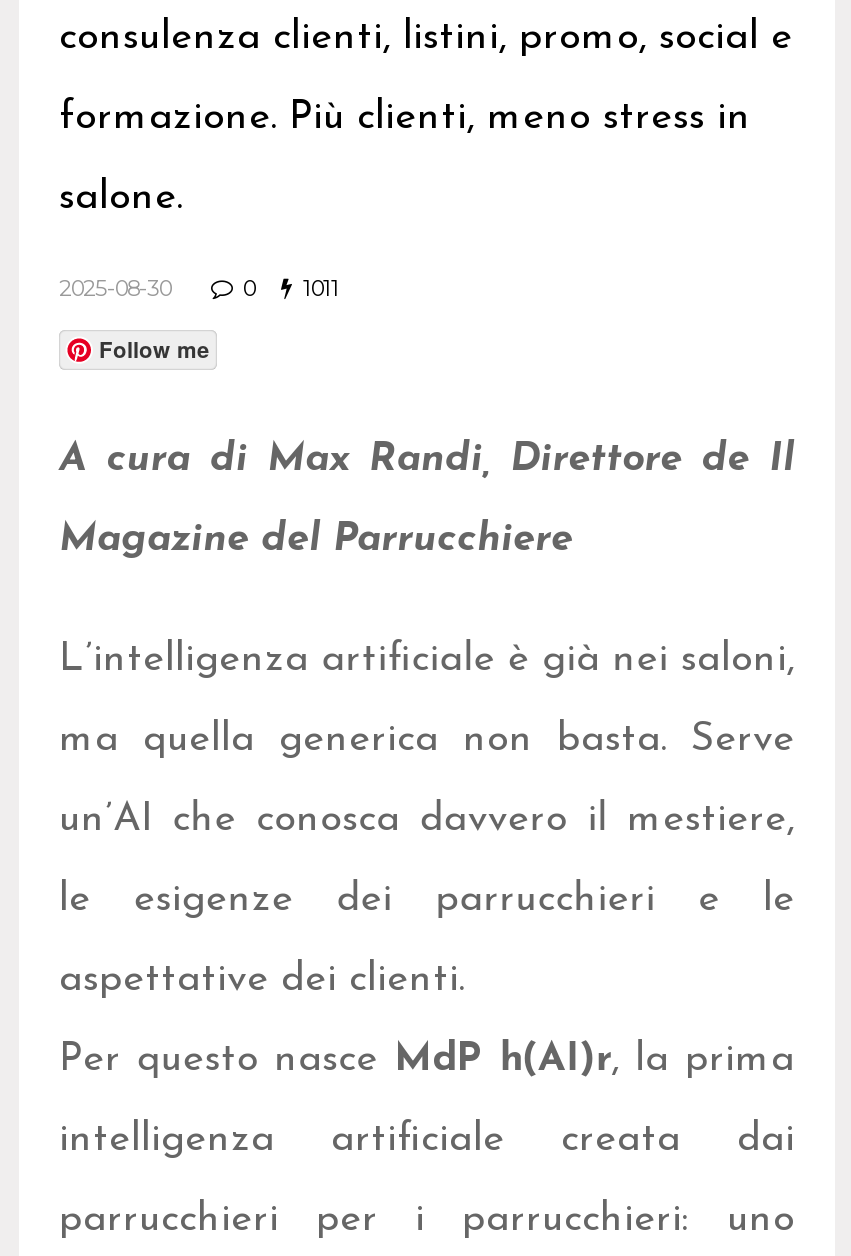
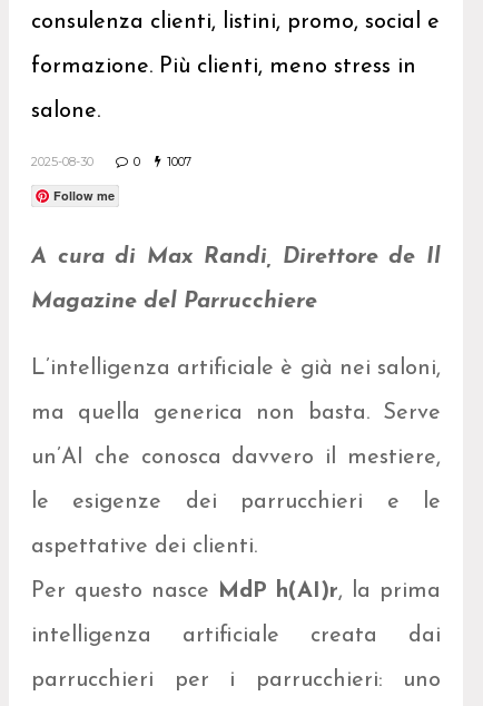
[303,274,339,302] 1011 -> [167,154,191,169] 1007

